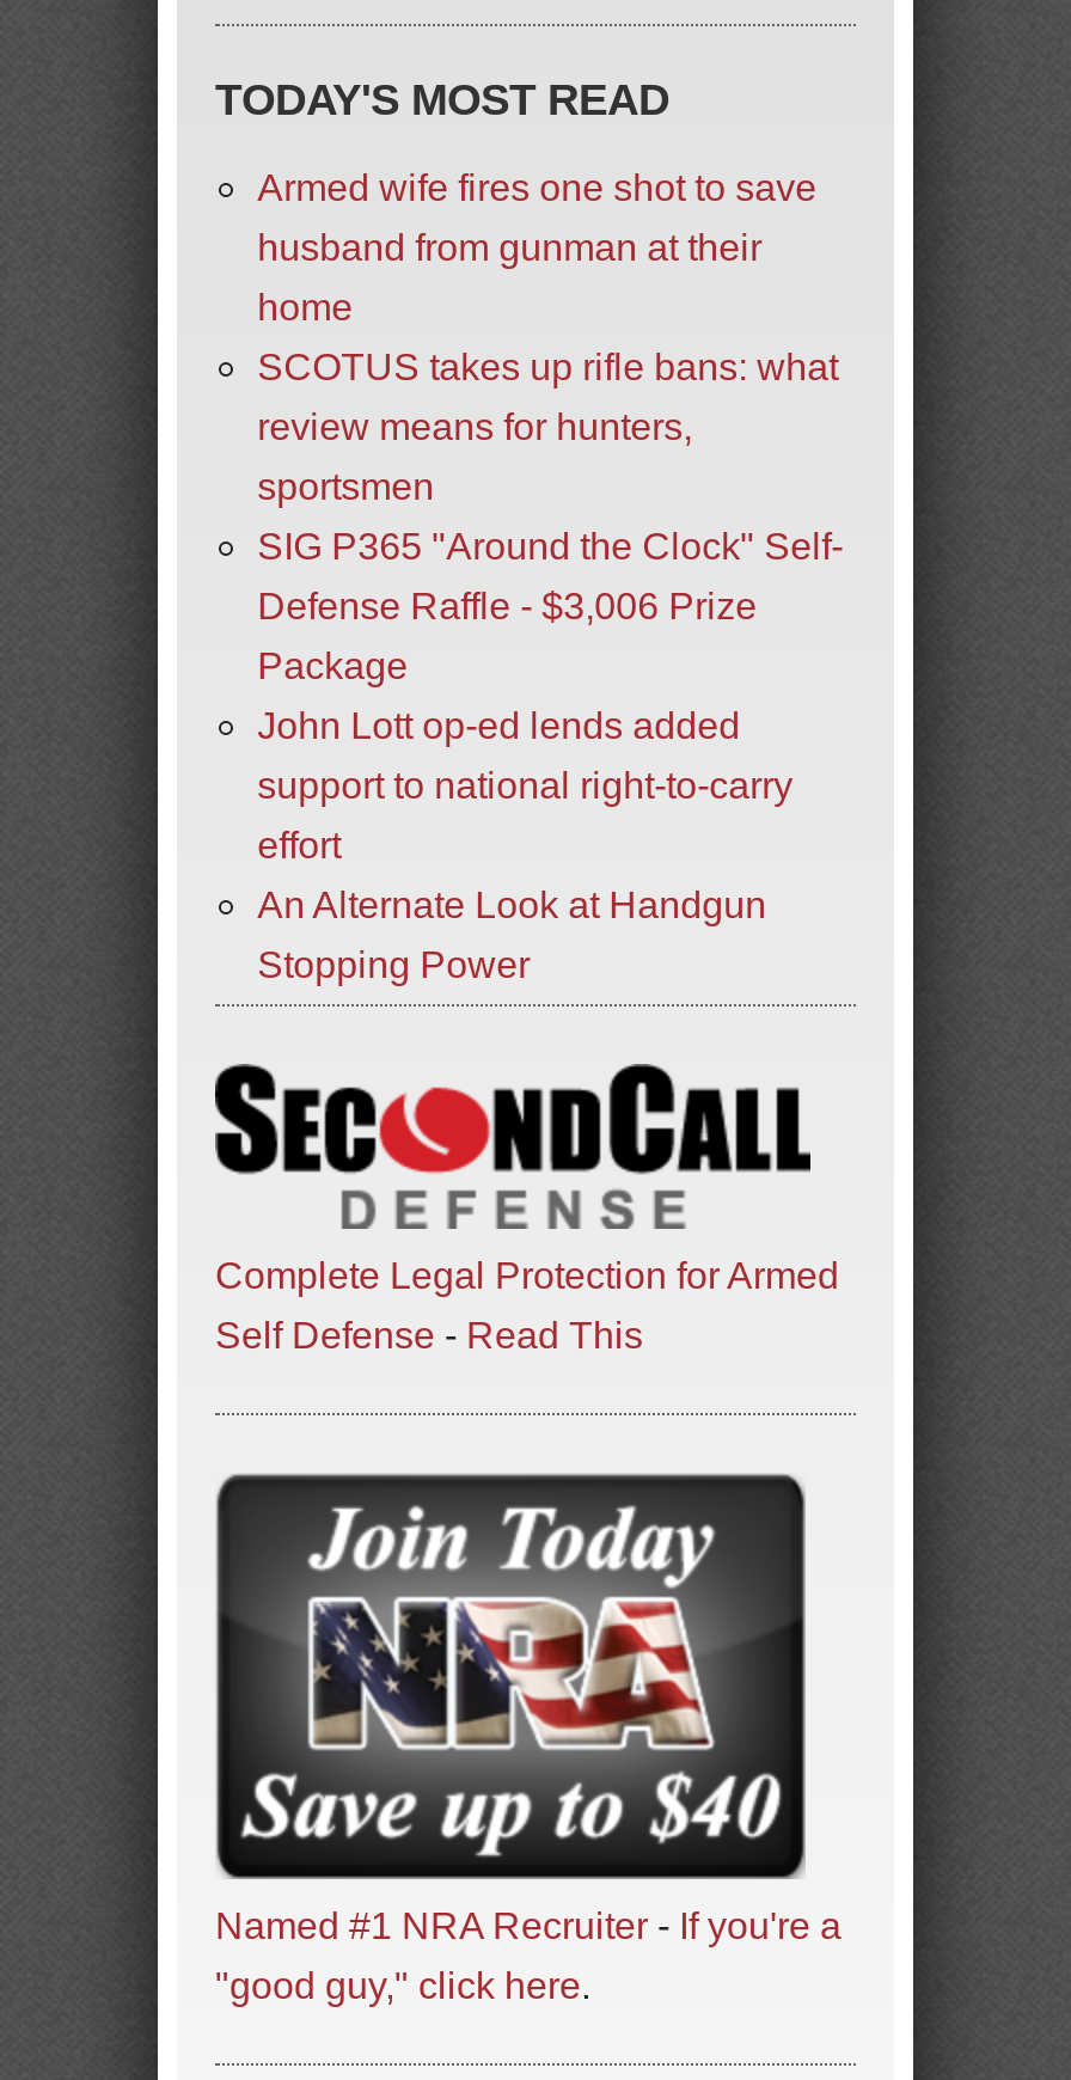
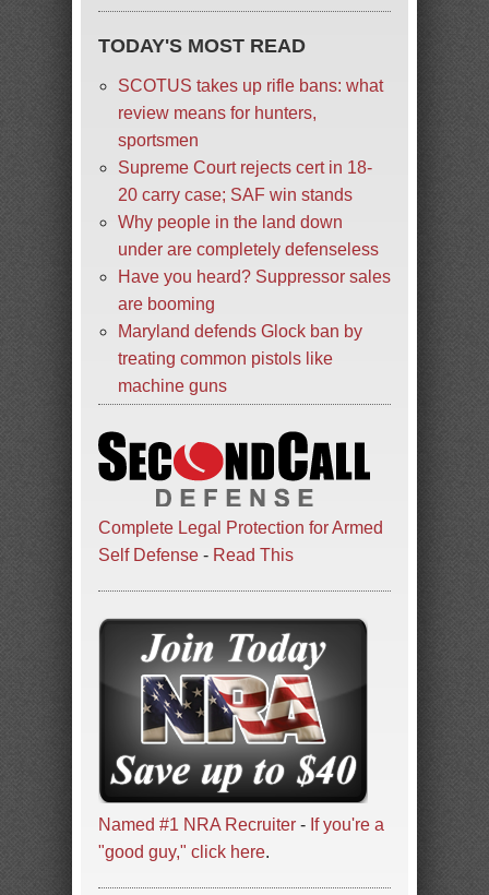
[257,168,817,328] Armed wife fires one shot to save | husband from gunman at their | home -> none
moved [257,347,838,507] -> [117,77,383,150]: SCOTUS takes up rifle bans: what | review means for hunters, | sportsmen
[257,526,843,985] SIG P365 "Around the Clock" Self- | Defense Raffle - $3,006 Prize | Package | John Lott op-ed lends added | support to national right-to-carry | effort | An Alternate Look at Handgun | Stopping Power -> [117,158,390,395] Supreme Court rejects cert in 18- | 20 carry case; SAF win stands | Why people in the land down | under are completely defenseless | Have you heard? Suppressor sales | are booming | Maryland defends Glock ban by | treating common pistols like | machine guns

